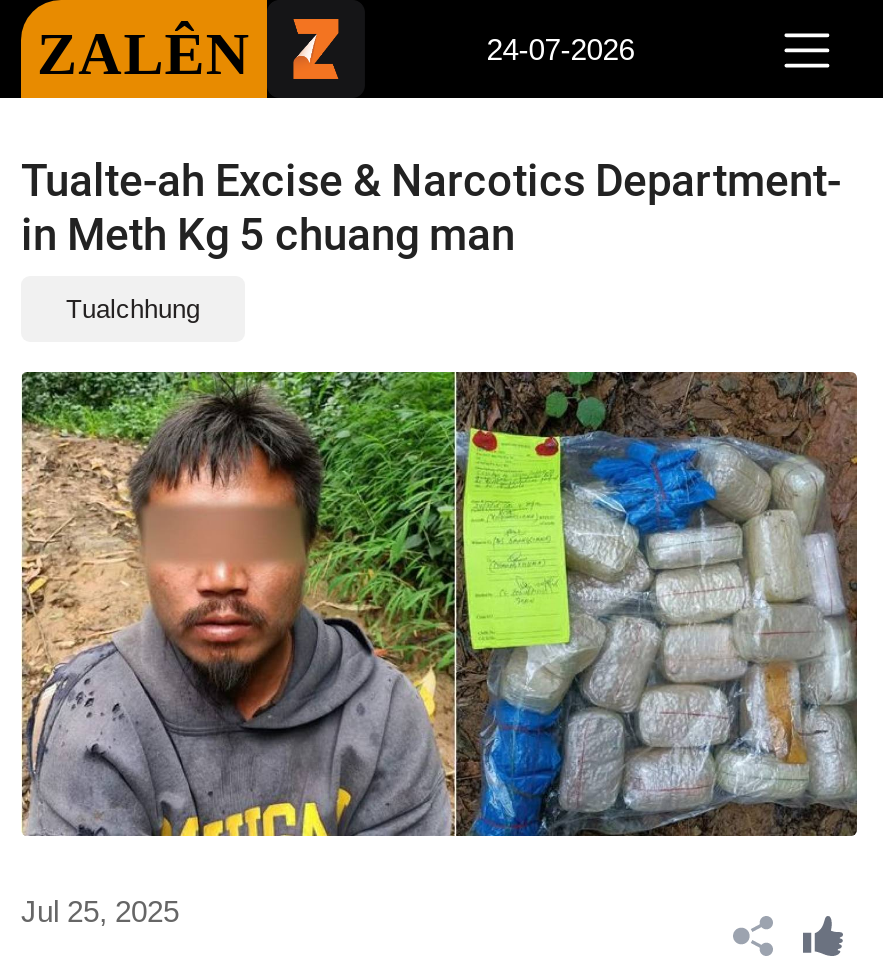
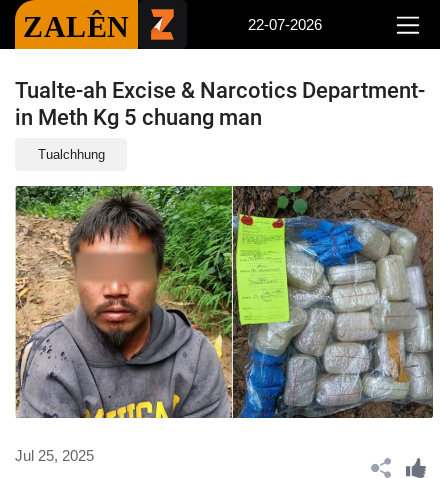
[486,31,634,65] 24-07-2026 -> [248,15,322,32] 22-07-2026

